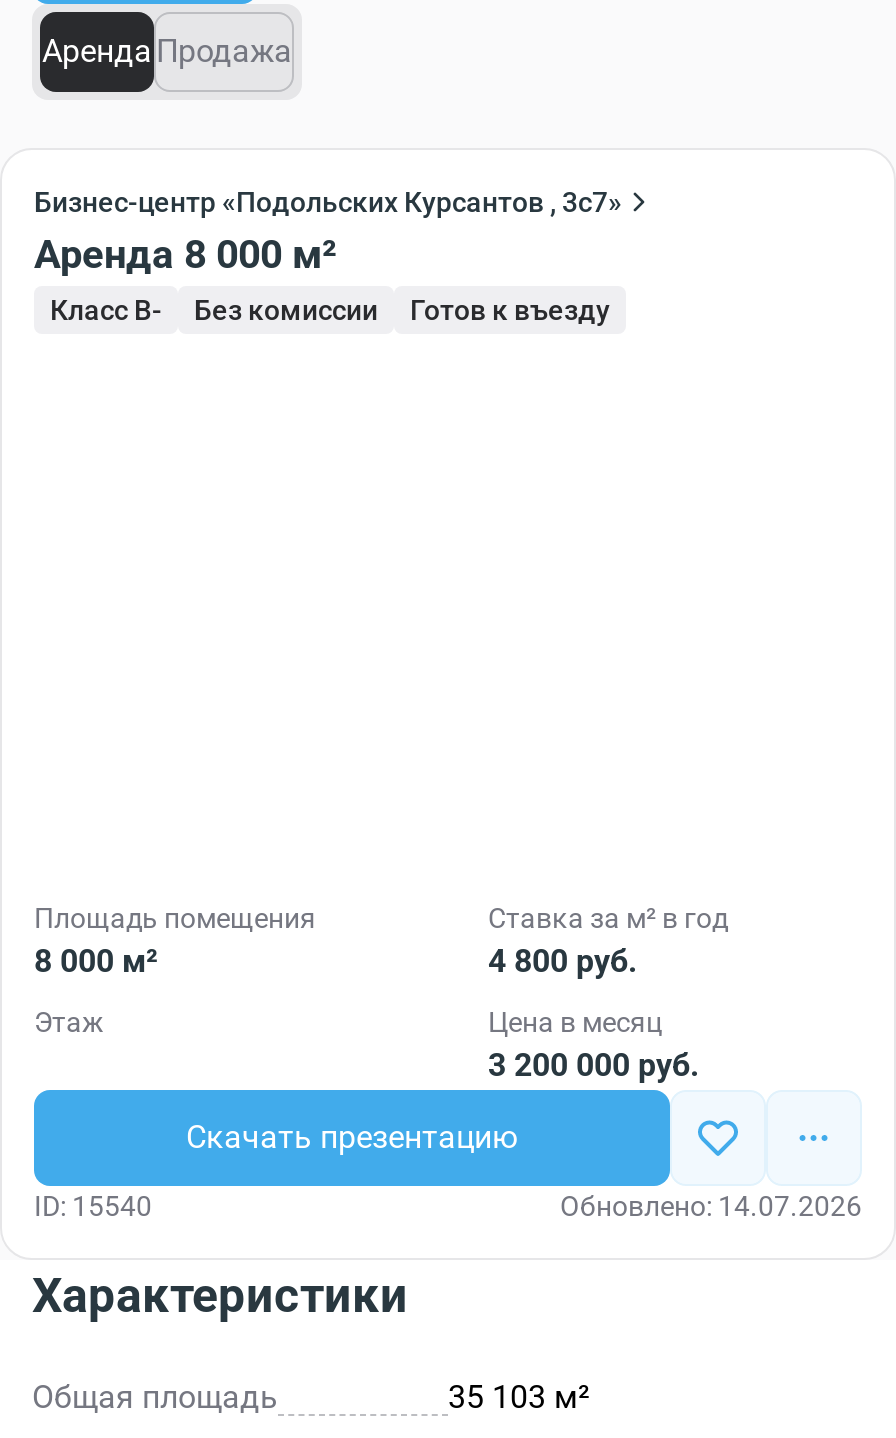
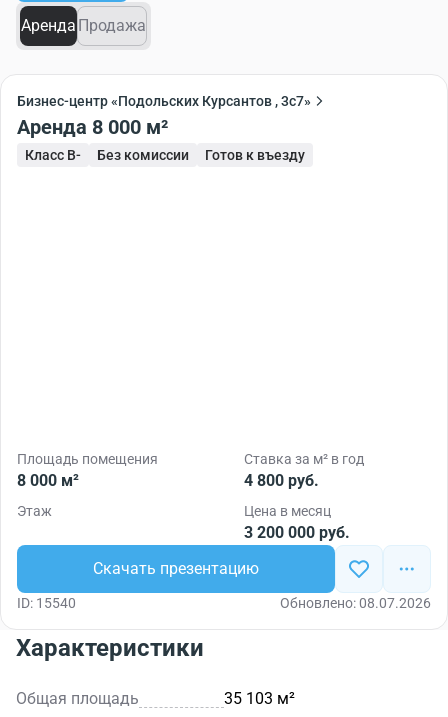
[560,1190,862,1222] Обновлено: 14.07.2026 -> [280,595,431,611] Обновлено: 08.07.2026

